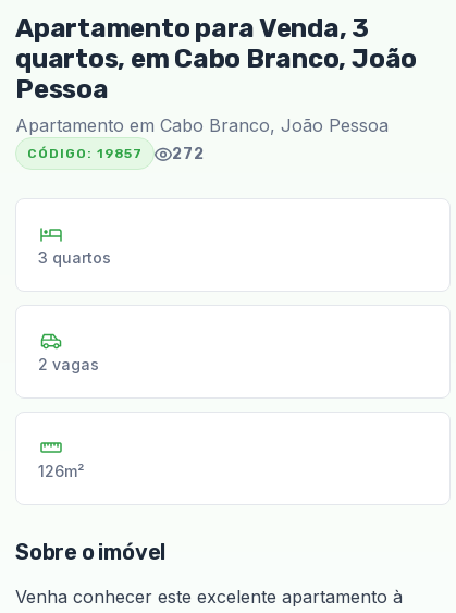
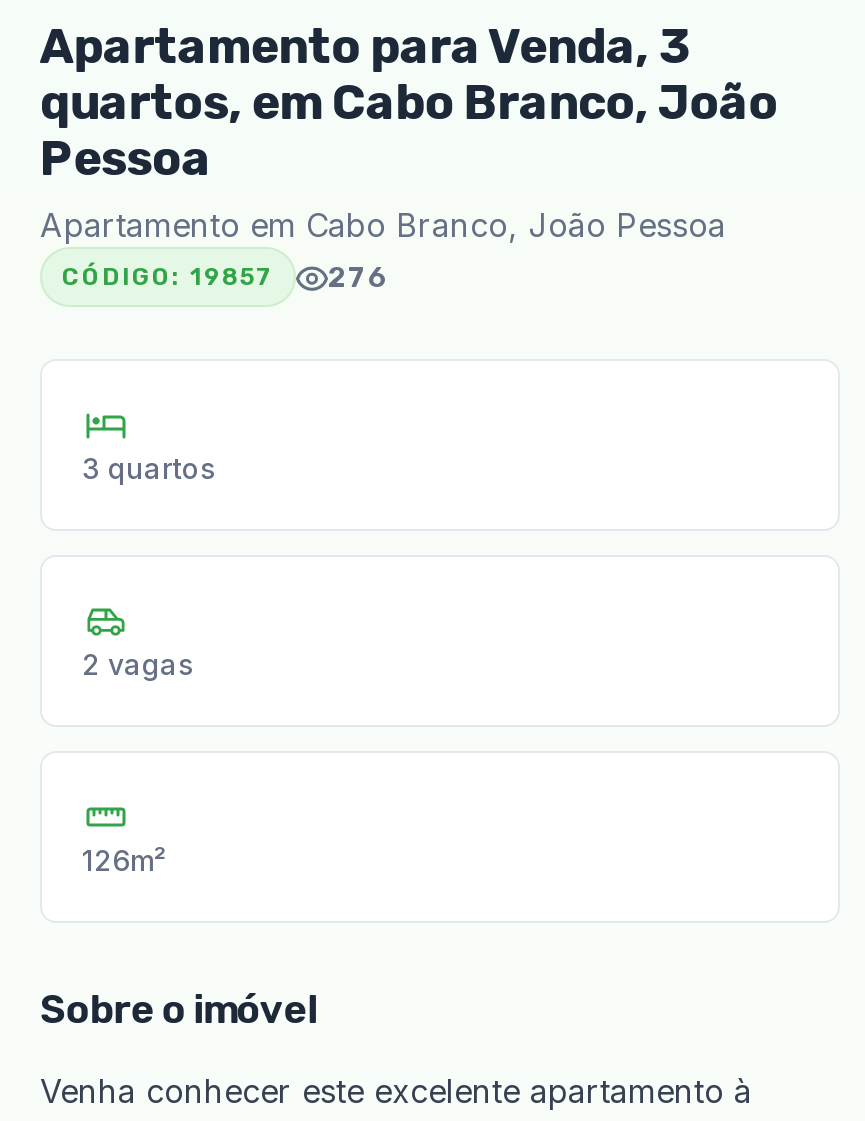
[27,145,205,163] CÓDIGO: 19857 272 -> [62,261,390,295] CÓDIGO: 19857 276

